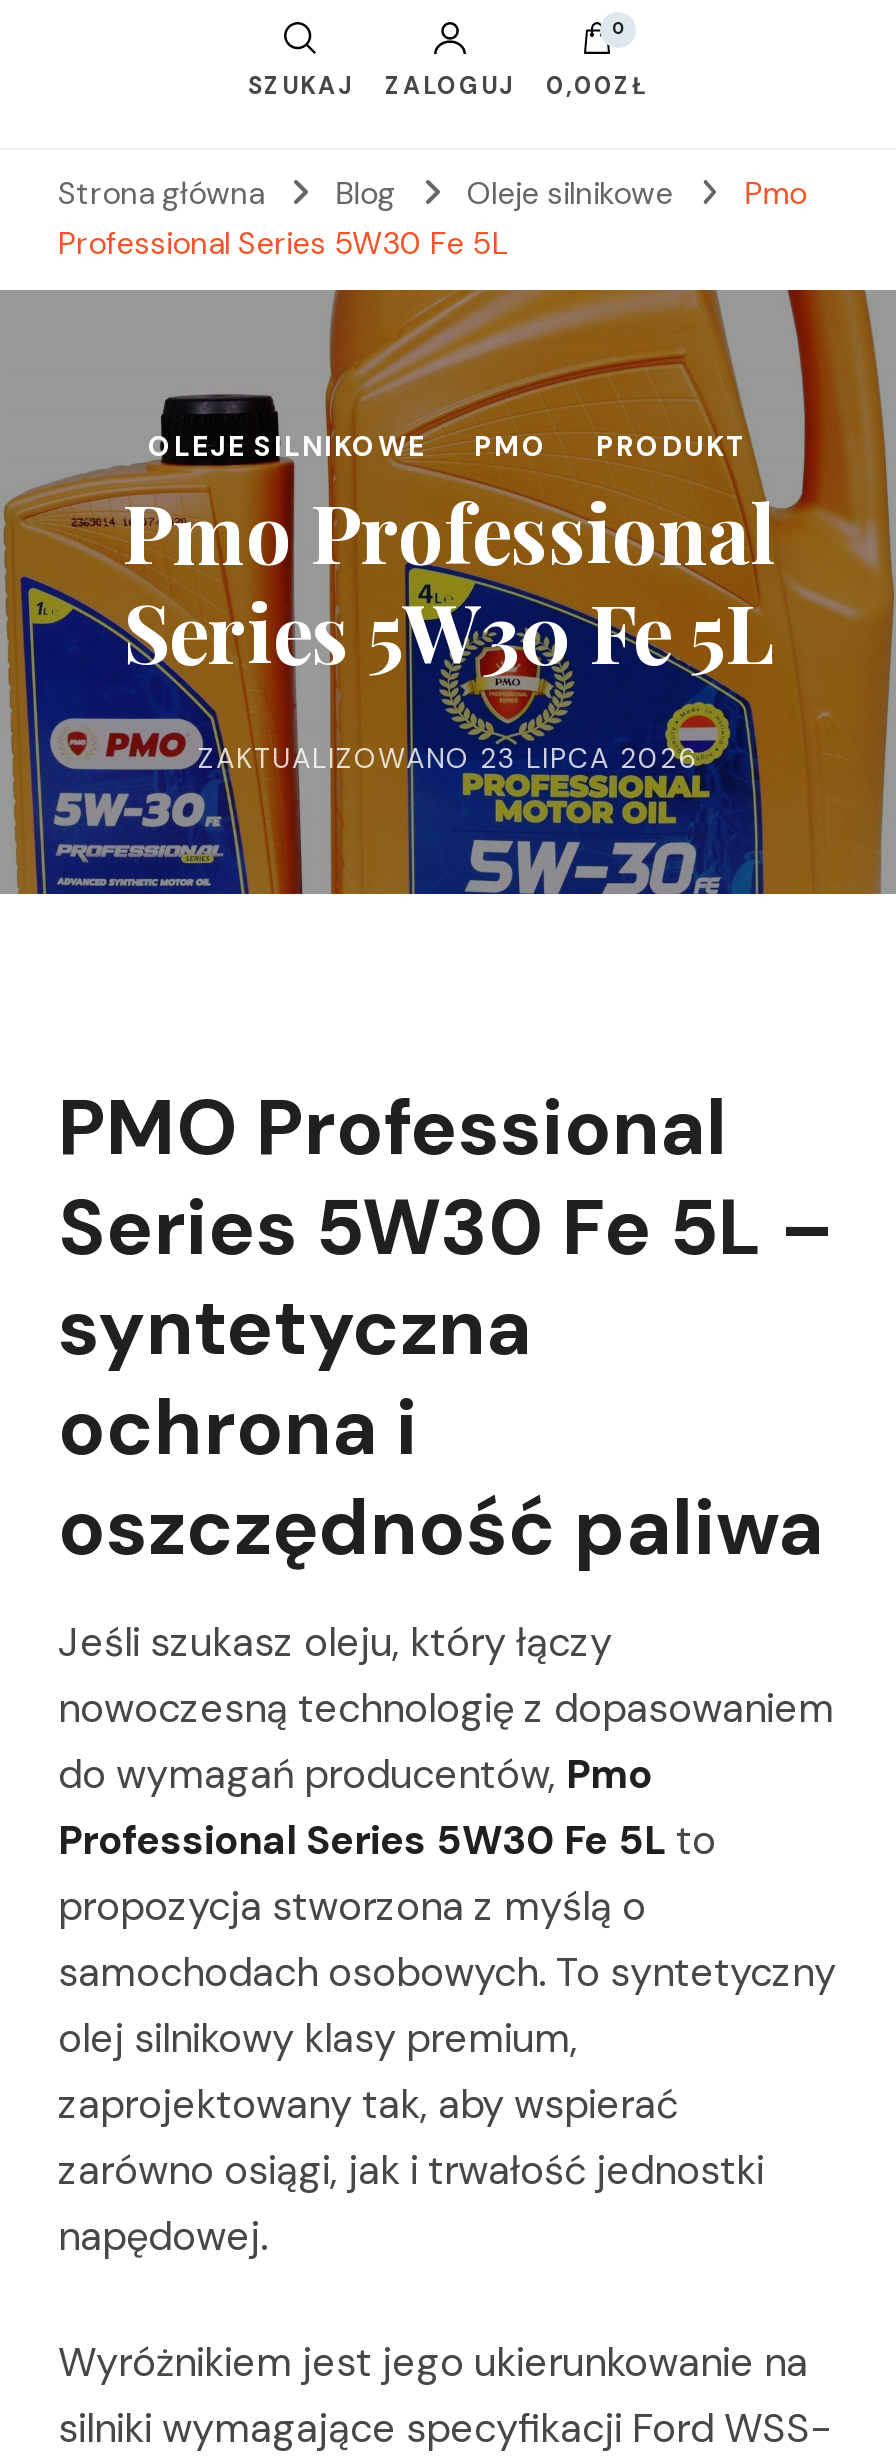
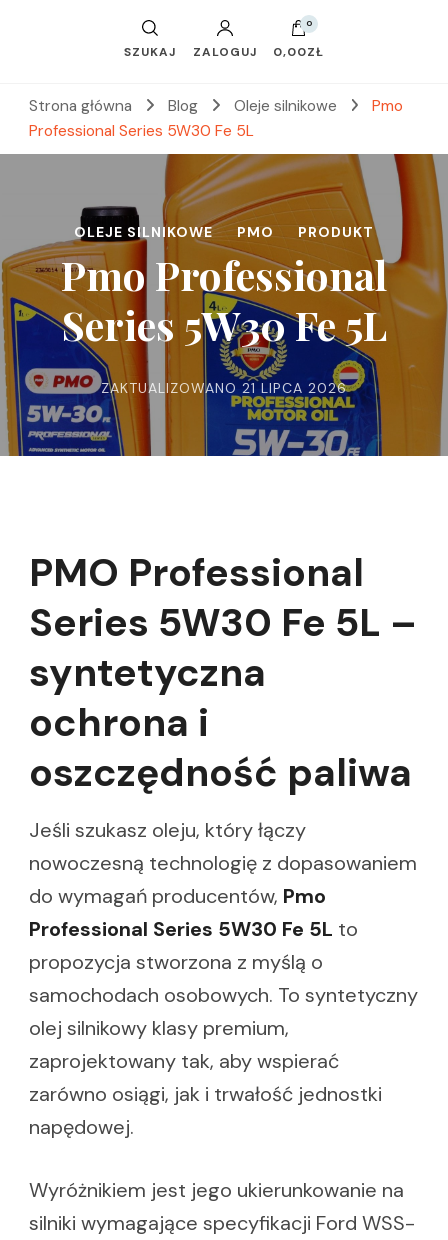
[198,740,698,776] ZAKTUALIZOWANO 23 LIPCA 2026 -> [101,379,347,397] ZAKTUALIZOWANO 21 LIPCA 2026

